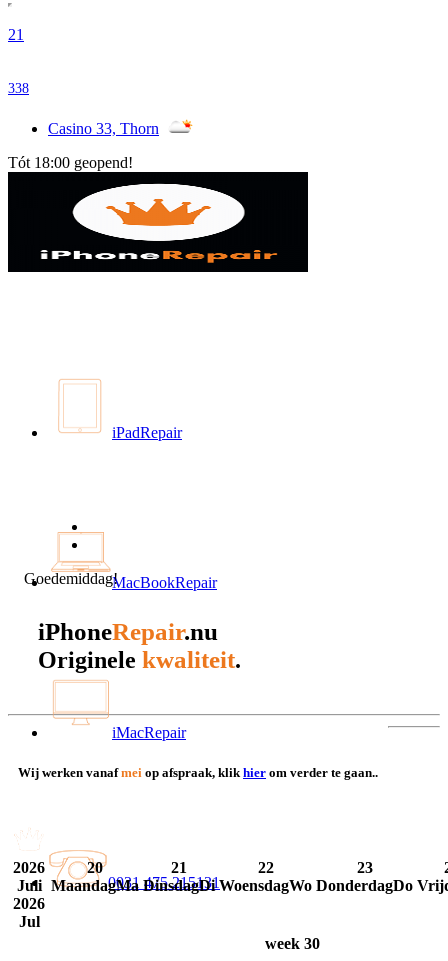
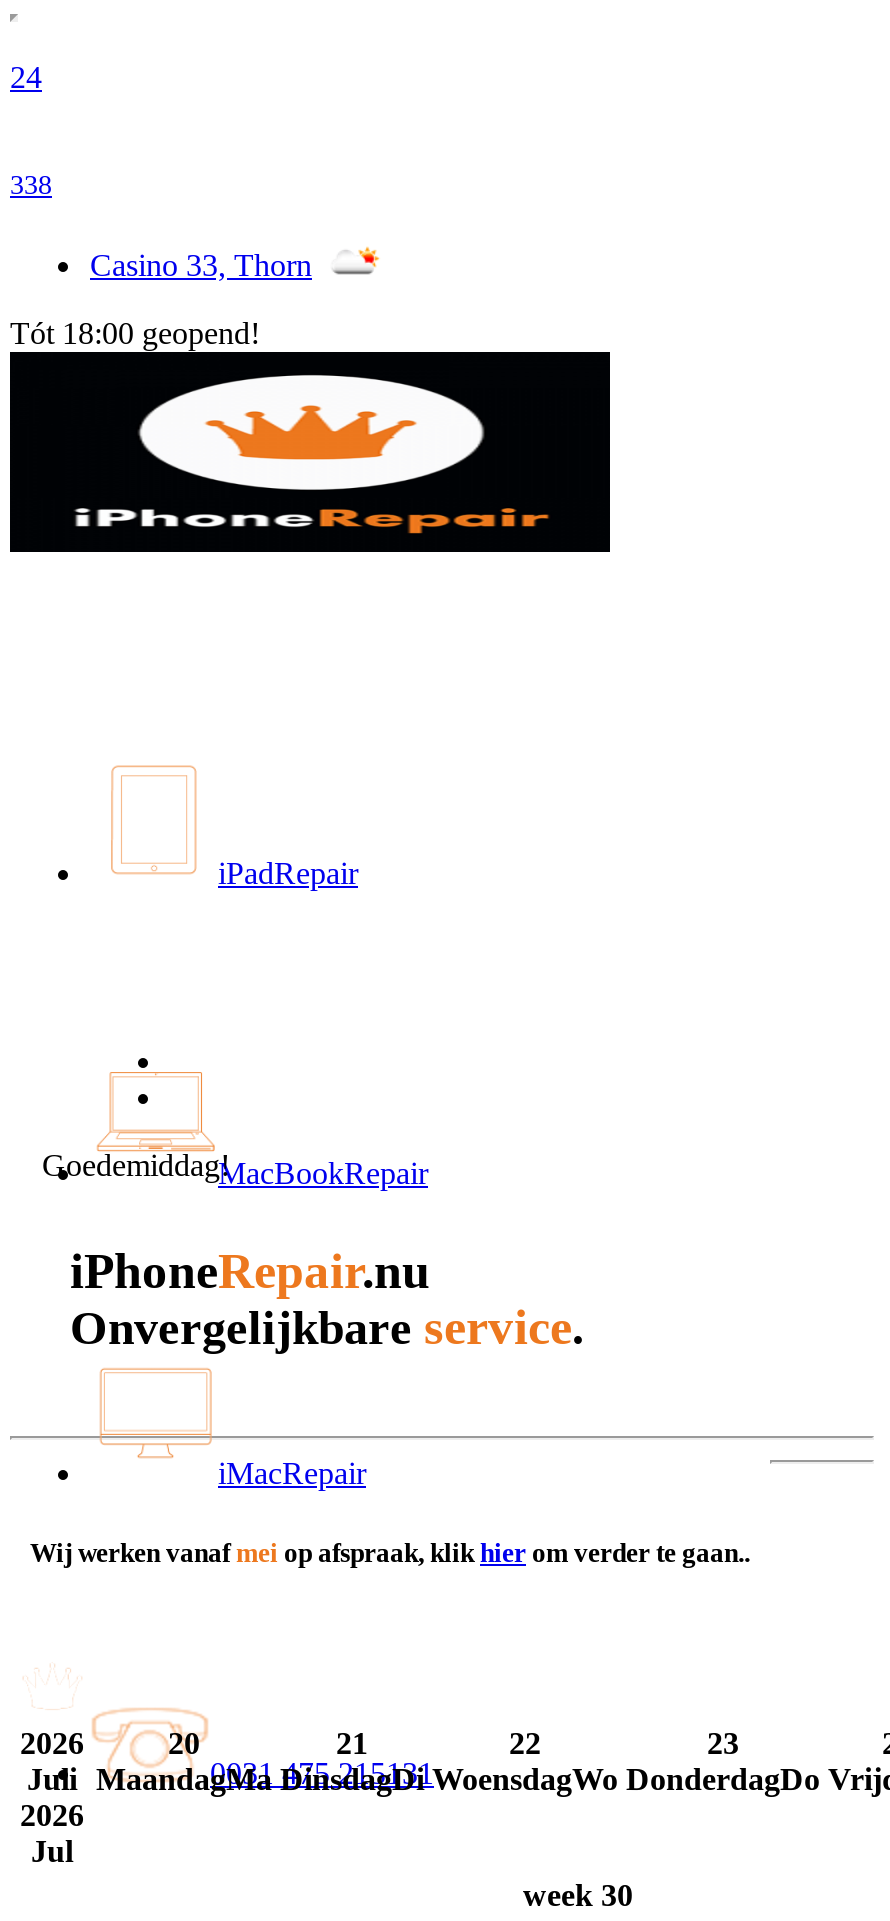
[8,26,24,43] 21 -> [10,60,42,94] 24
[38,646,241,673] Originele kwaliteit. -> [70,1300,584,1354] Onvergelijkbare service.

